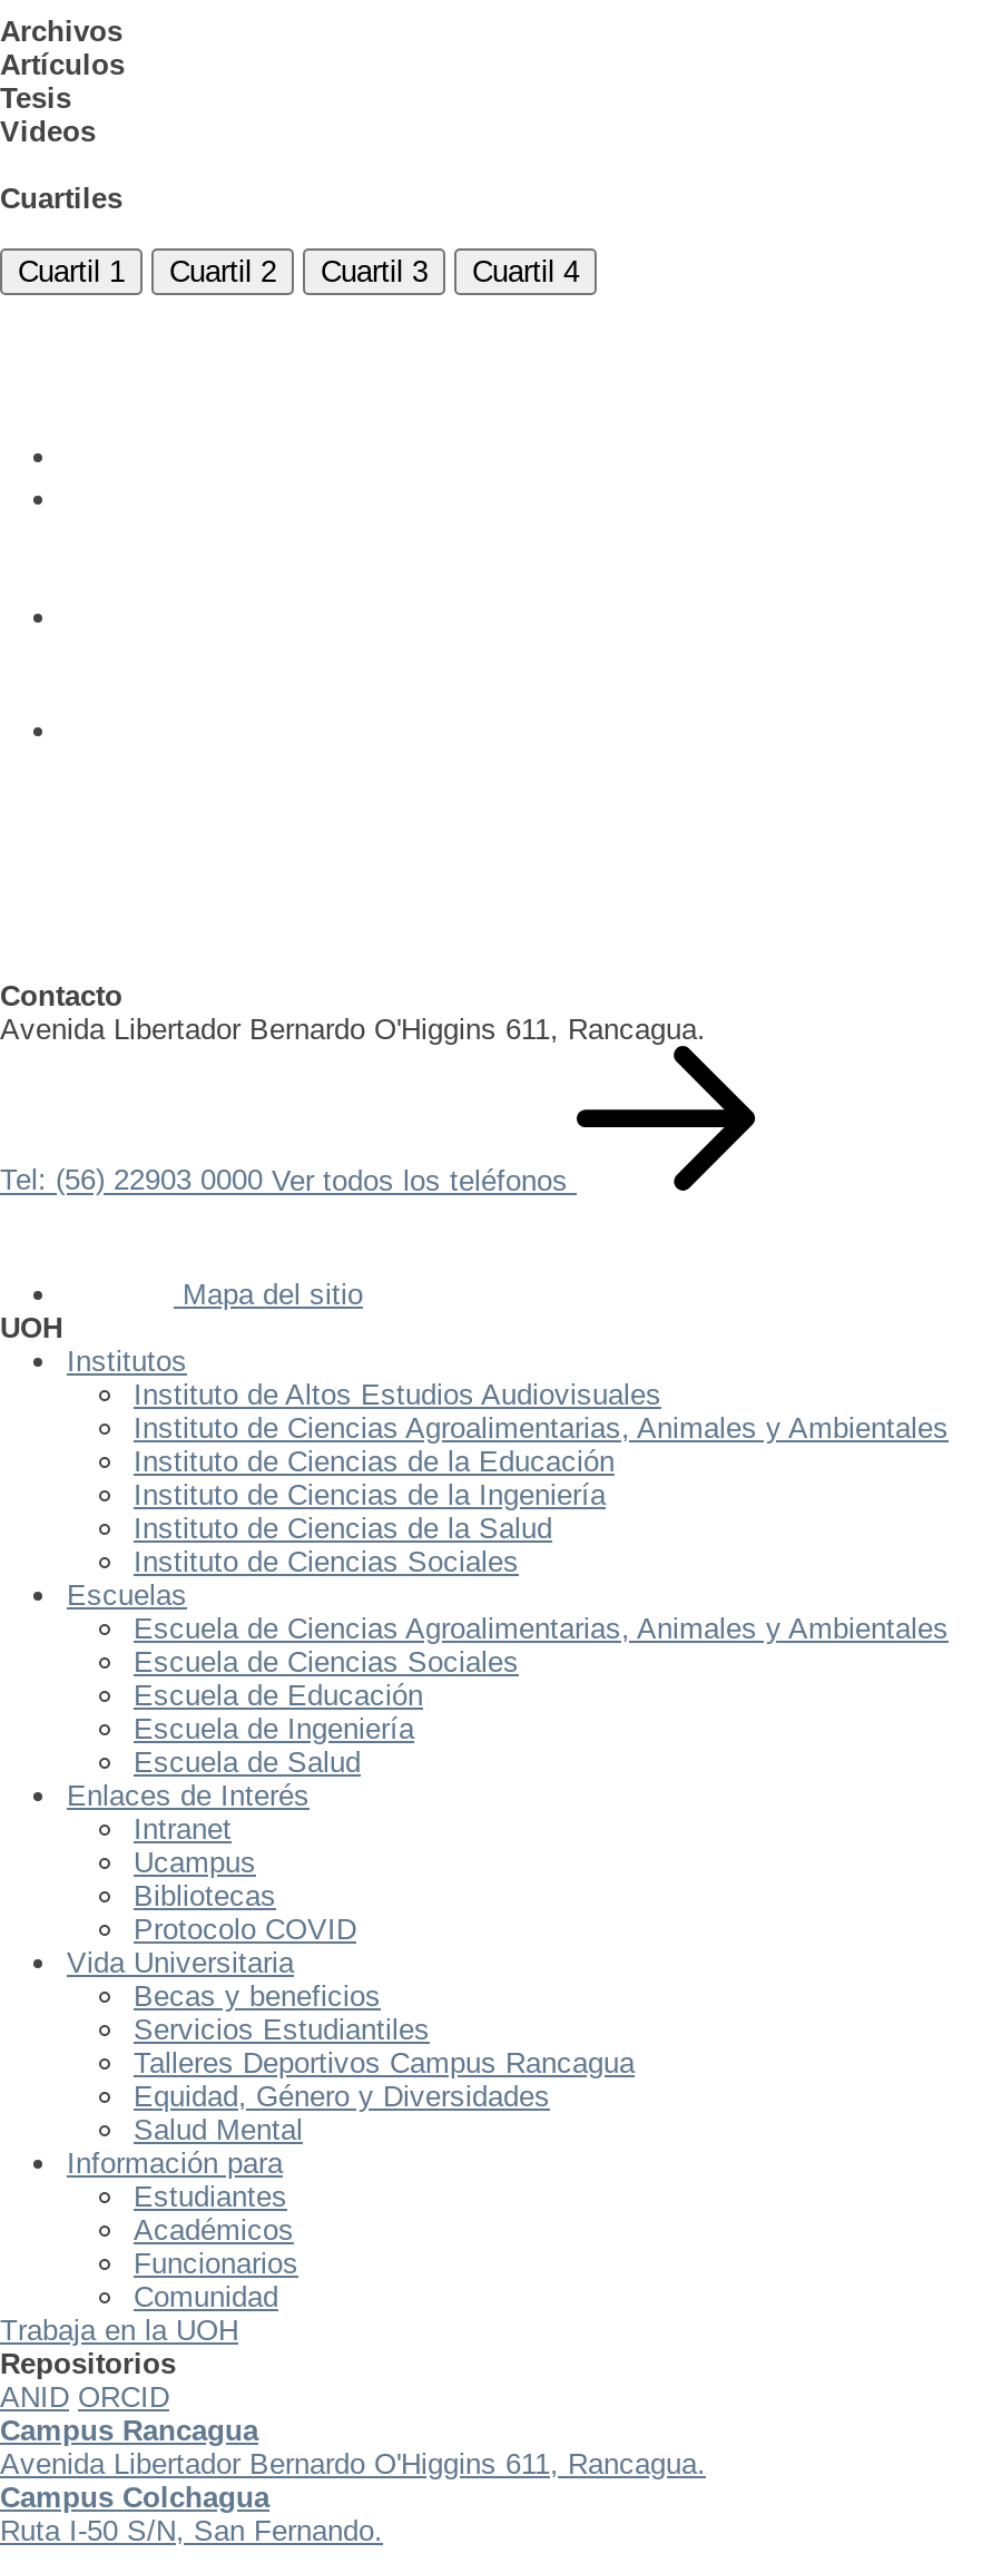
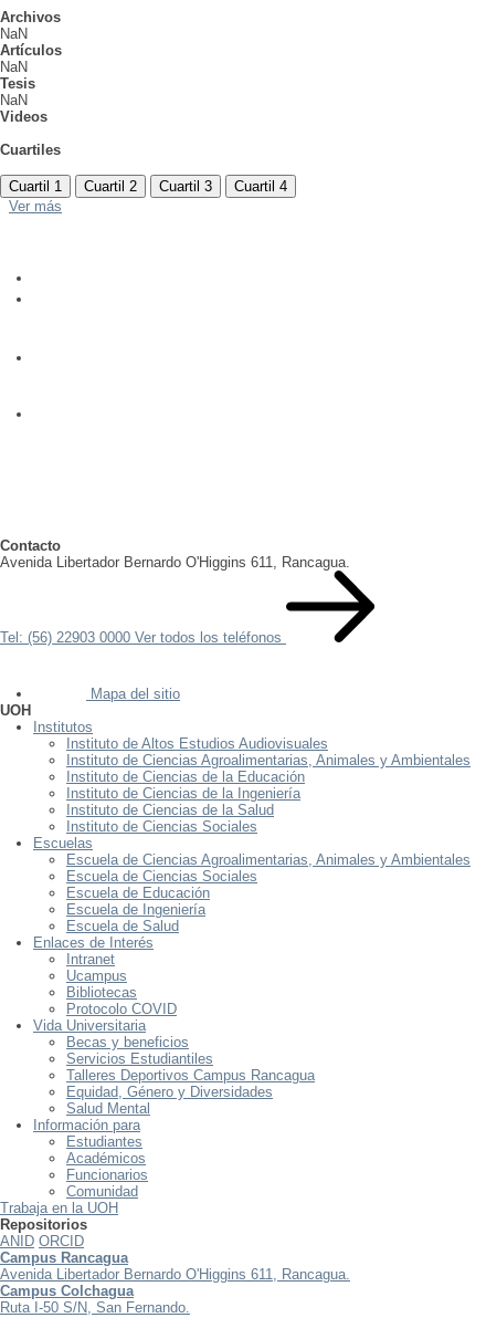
none -> [0,25,28,42] NaN
none -> [0,59,28,75] NaN
none -> [0,92,28,108] NaN
none -> [9,198,62,215] Ver más

